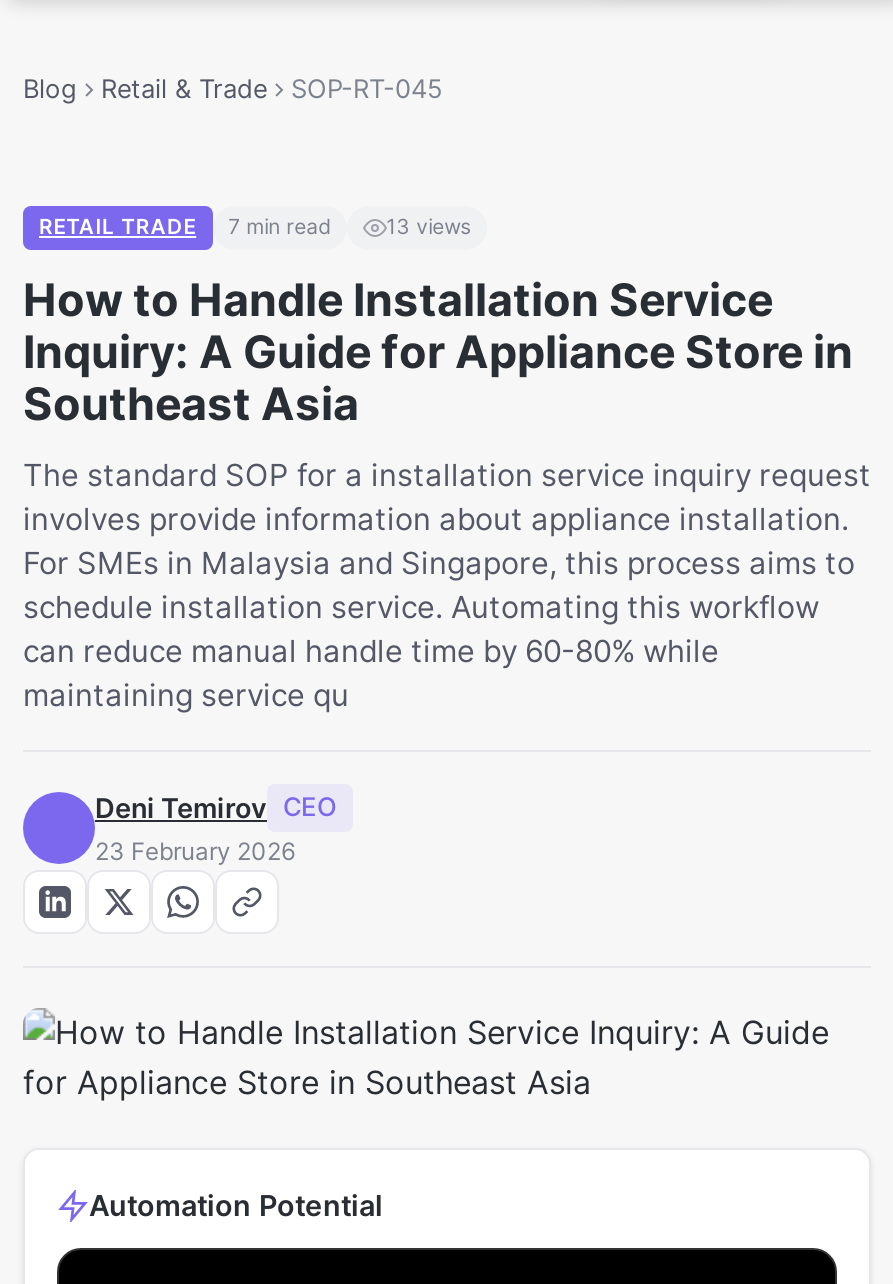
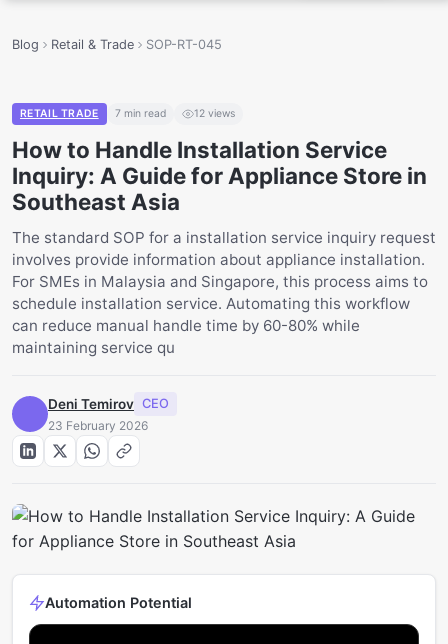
[386,214,470,240] 13 views -> [194,107,235,120] 12 views

